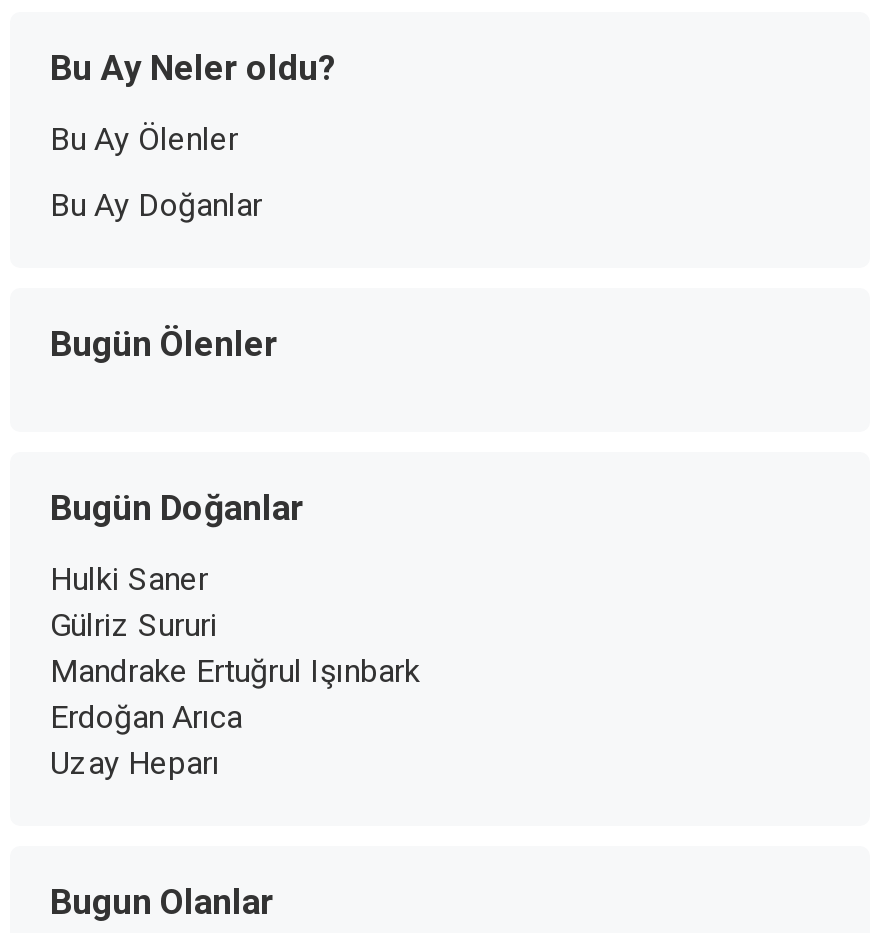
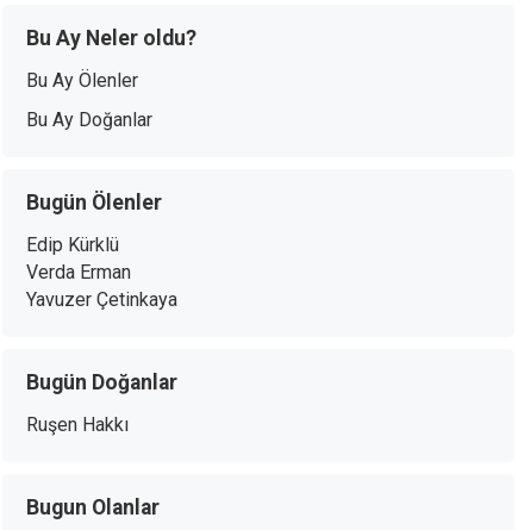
none -> [26,233,177,311] Edip Kürklü | Verda Erman | Yavuzer Çetinkaya
moved [50,488,304,528] -> [26,370,177,394]: Bugün Doğanlar
[50,560,420,782] Hulki Saner | Gülriz Sururi | Mandrake Ertuğrul Işınbark | Erdoğan Arıca | Uzay Heparı -> [26,413,129,436] Ruşen Hakkı

